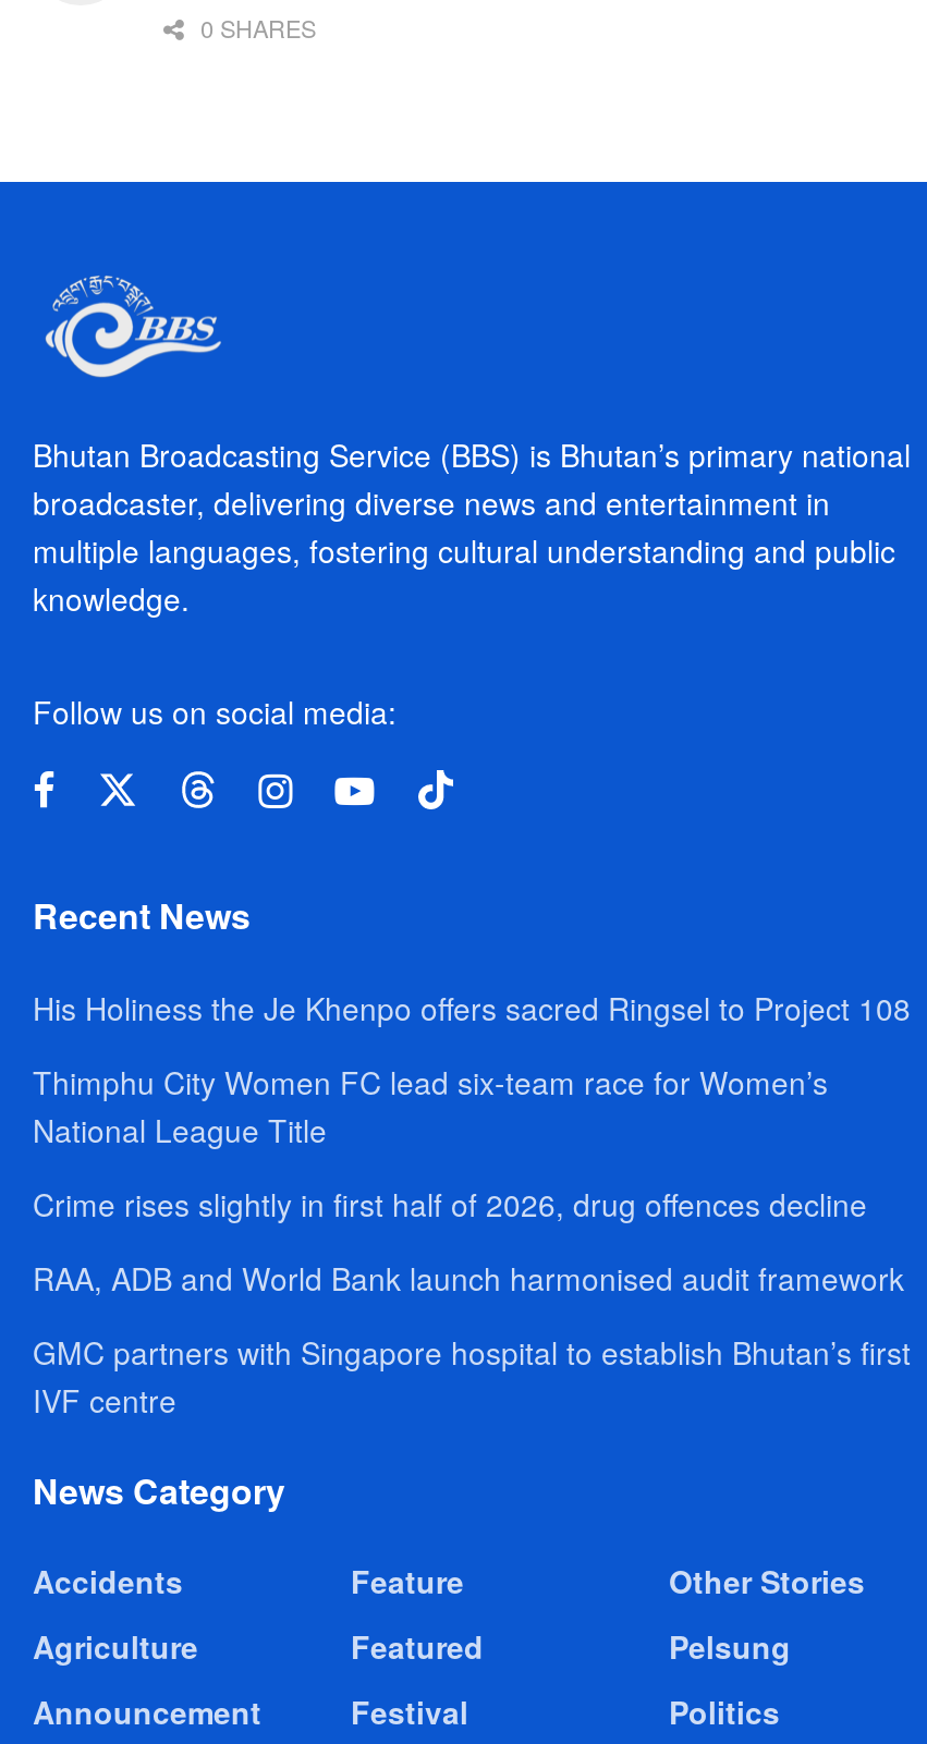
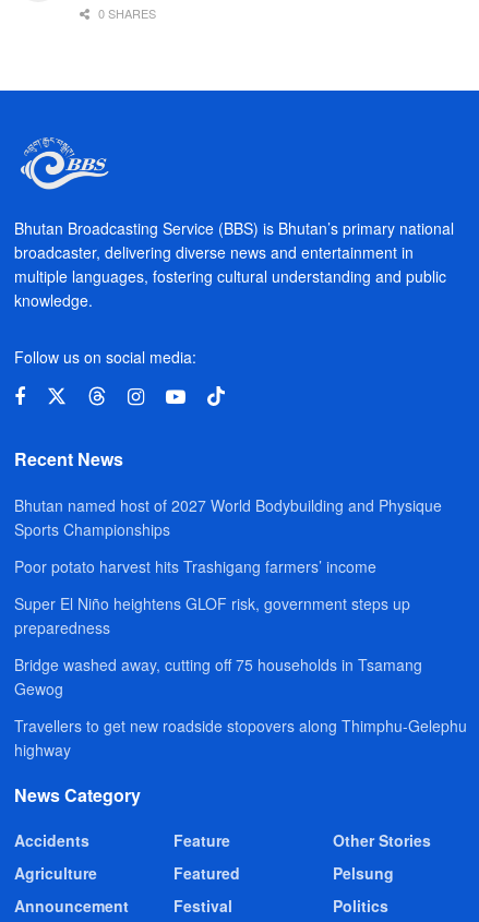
[33,987,911,1030] His Holiness the Je Khenpo offers sacred Ringsel to Project 108 -> [14,494,442,540] Bhutan named host of 2027 World Bodybuilding and Physique | Sports Championships
[33,1061,828,1152] Thimphu City Women FC lead six-team race for Women’s | National League Title -> [14,555,376,577] Poor potato harvest hits Trashigang farmers’ income
[33,1183,867,1226] Crime rises slightly in first half of 2026, drug offences decline -> [14,592,410,638] Super El Niño heightens GLOF risk, government steps up | preparedness
[33,1257,904,1300] RAA, ADB and World Bank launch harmonised audit framework -> [14,653,422,699] Bridge washed away, cutting off 75 households in Tsamang | Gewog
[33,1331,911,1422] GMC partners with Singapore hospital to establish Bhutan’s first | IVF centre -> [14,715,467,760] Travellers to get new roadside stopovers along Thimphu-Gelephu | highway

